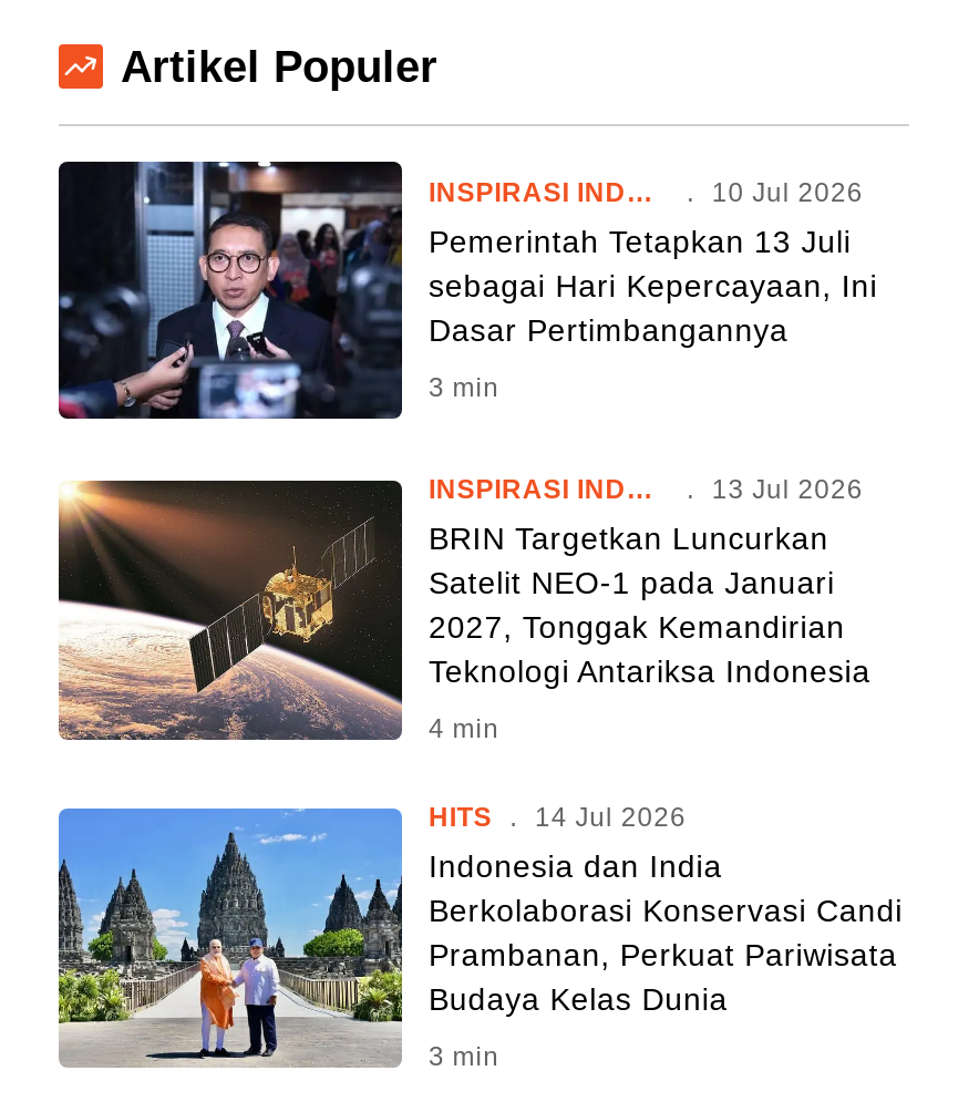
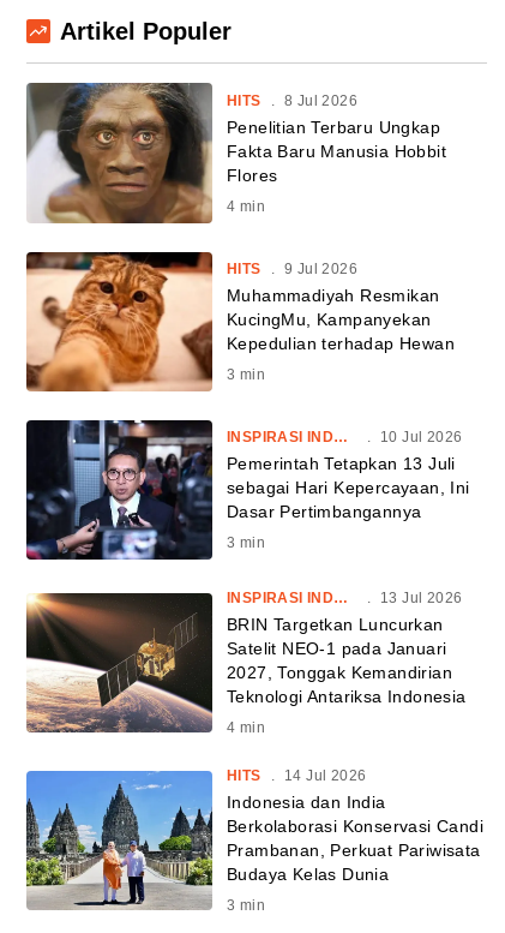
none -> [25,82,446,225] [image] | HITS . 8 Jul 2026 | Penelitian Terbaru Ungkap | Fakta Baru Manusia Hobbit | Flores | 4 min
none -> [25,251,455,393] [image] | HITS . 9 Jul 2026 | Muhammadiyah Resmikan | KucingMu, Kampanyekan | Kepedulian terhadap Hewan | 3 min

